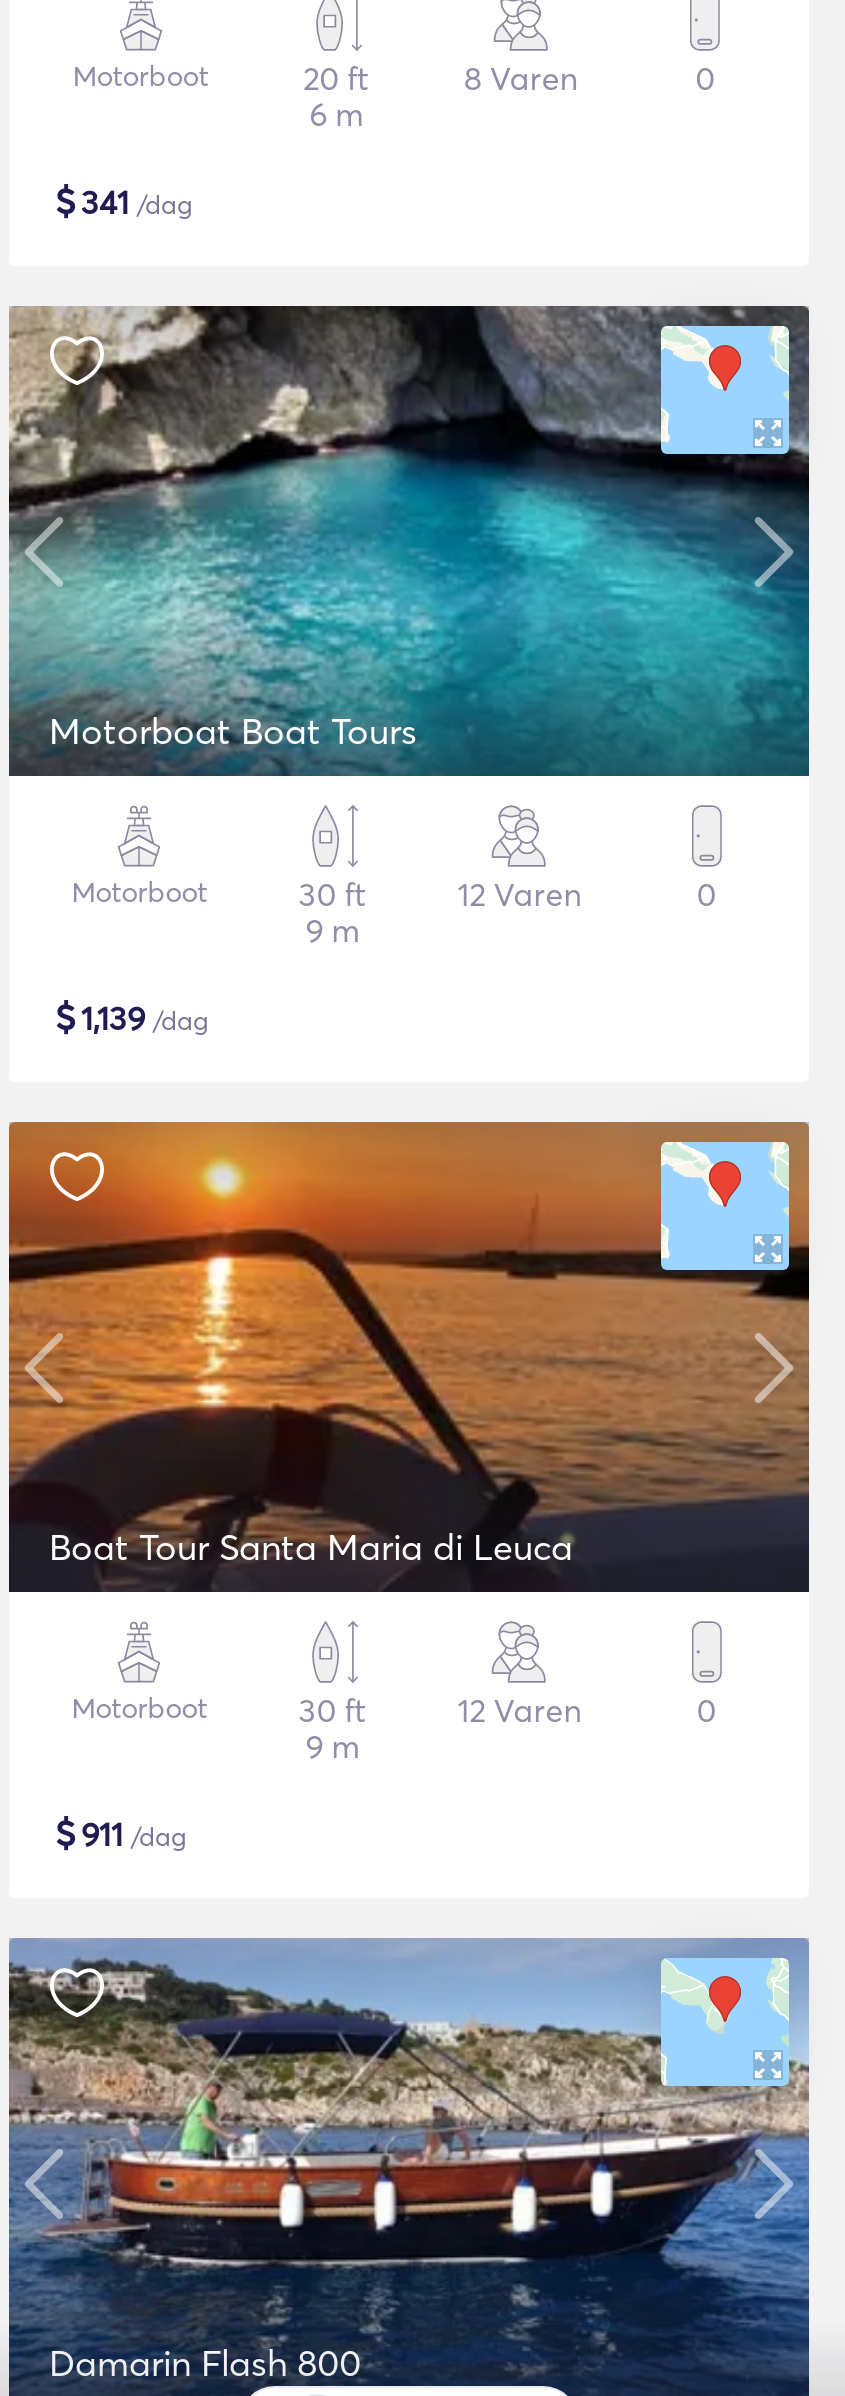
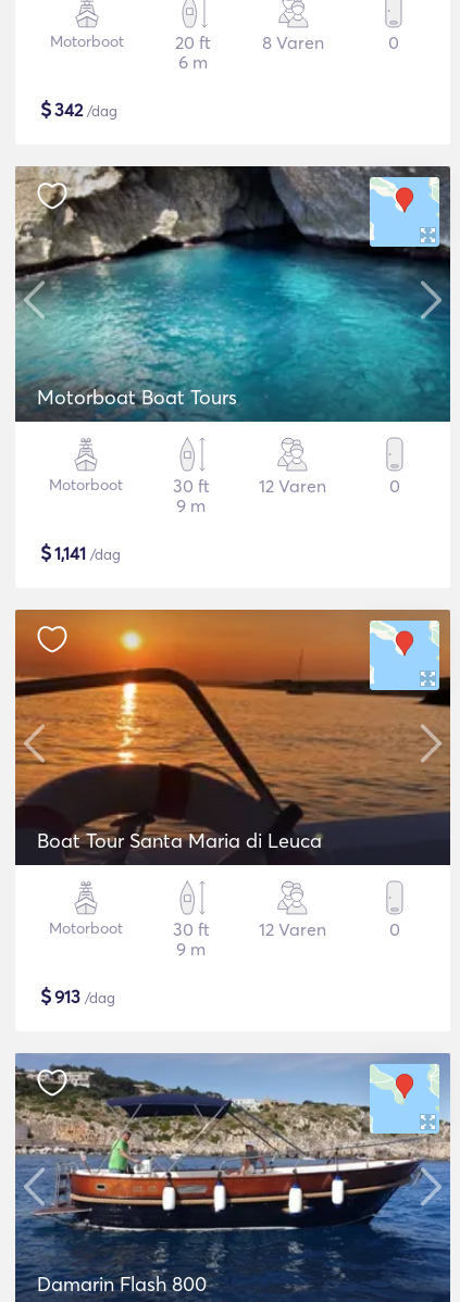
[55,178,193,224] $341 /dag -> [40,97,117,122] $342 /dag
[55,994,209,1040] $1,139 /dag -> [40,540,121,565] $1,141 /dag
[55,1810,187,1856] $911 /dag -> [40,984,115,1009] $913 /dag

